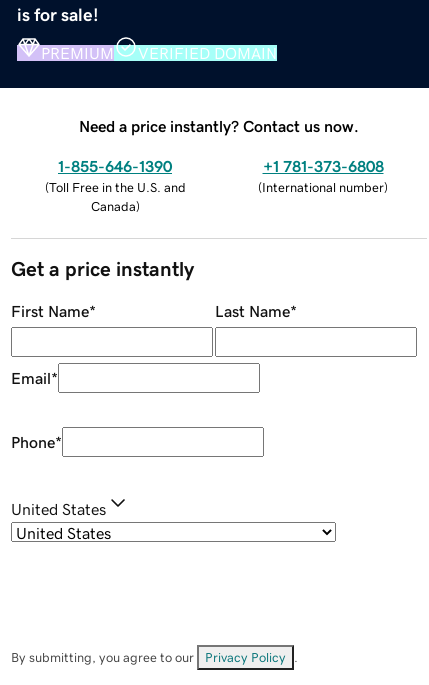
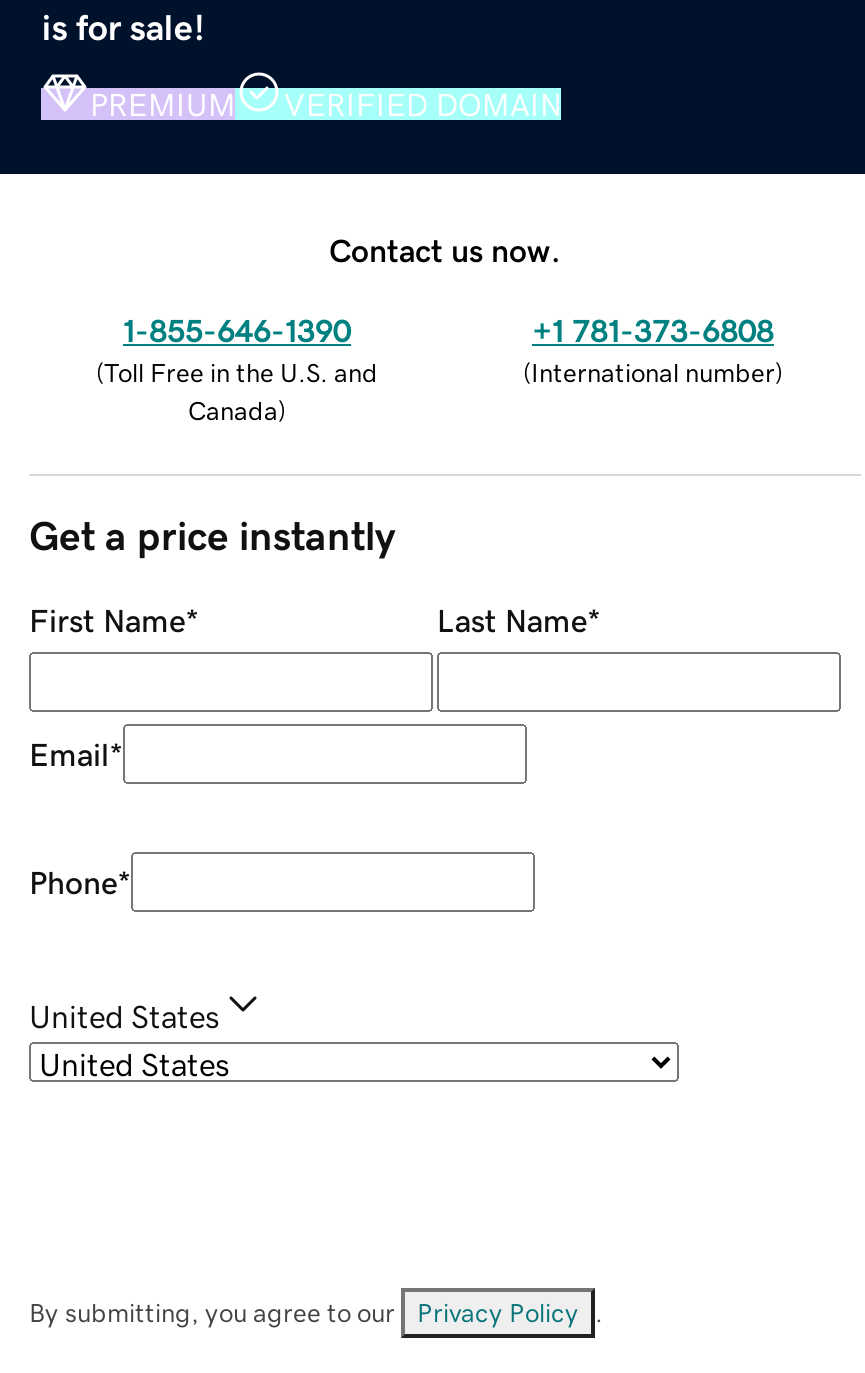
[79,118,359,134] Need a price instantly? Contact us now. -> [329,233,561,265] Contact us now.

